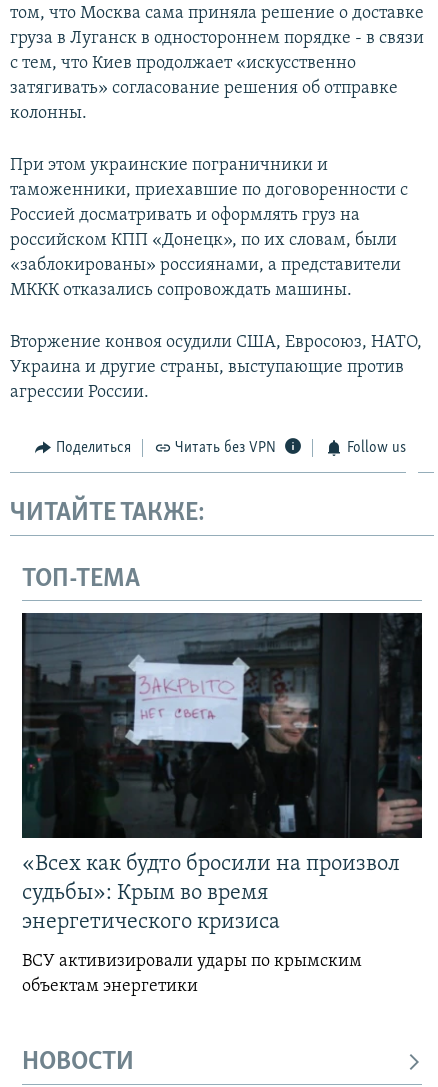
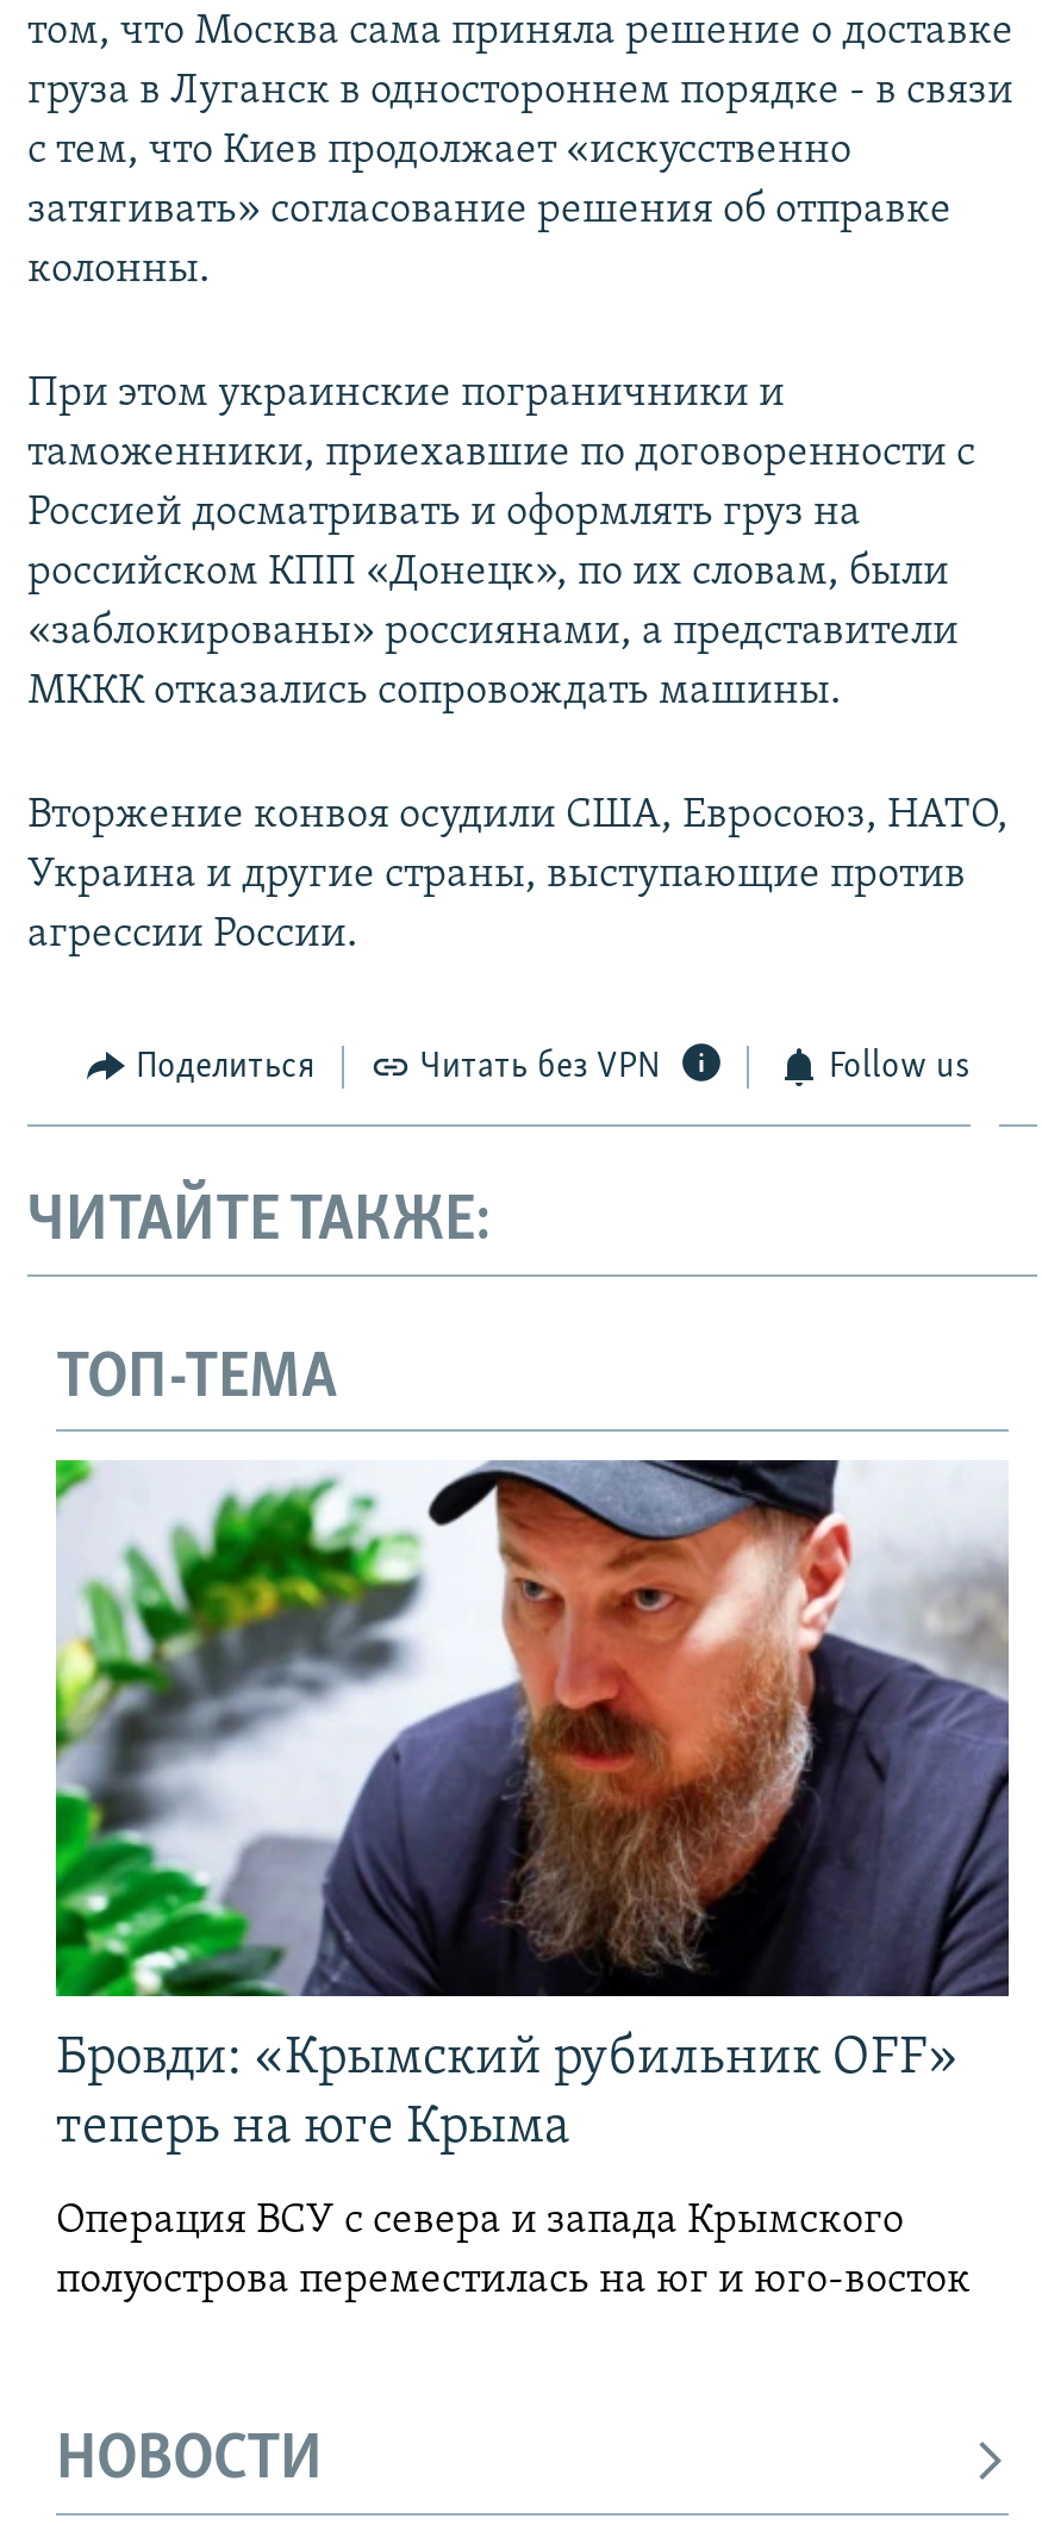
[21,612,423,934] [image] | «Всех как будто бросили на произвол | судьбы»: Крым во время | энергетического кризиса -> [54,1458,1011,2157] [image] | Бровди: «Крымский рубильник OFF» | теперь на юге Крыма
[22,952,362,996] ВСУ активизировали удары по крымским | объектам энергетики -> [56,2200,971,2304] Операция ВСУ с севера и запада Крымского | полуострова переместилась на юг и юго-восток

